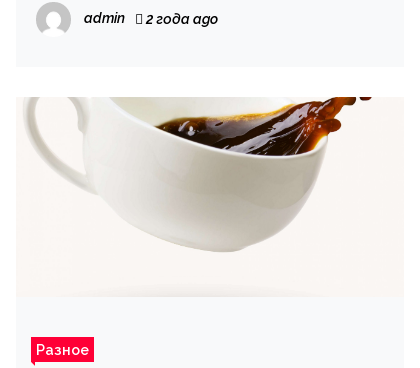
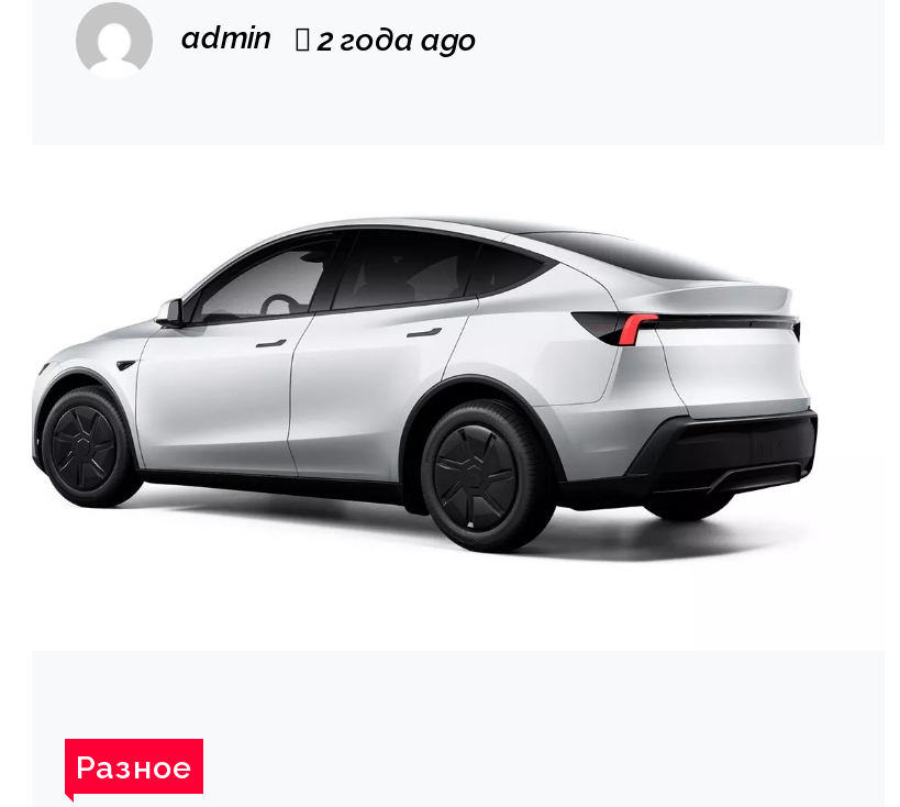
[16,96,374,256] [image] -> [30,211,821,563] [image]

